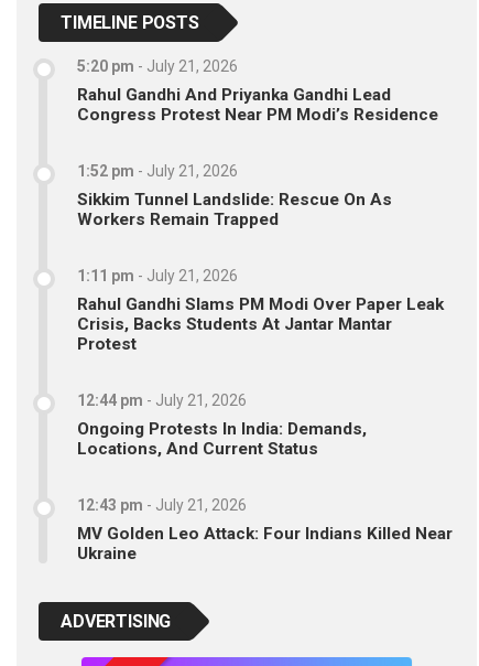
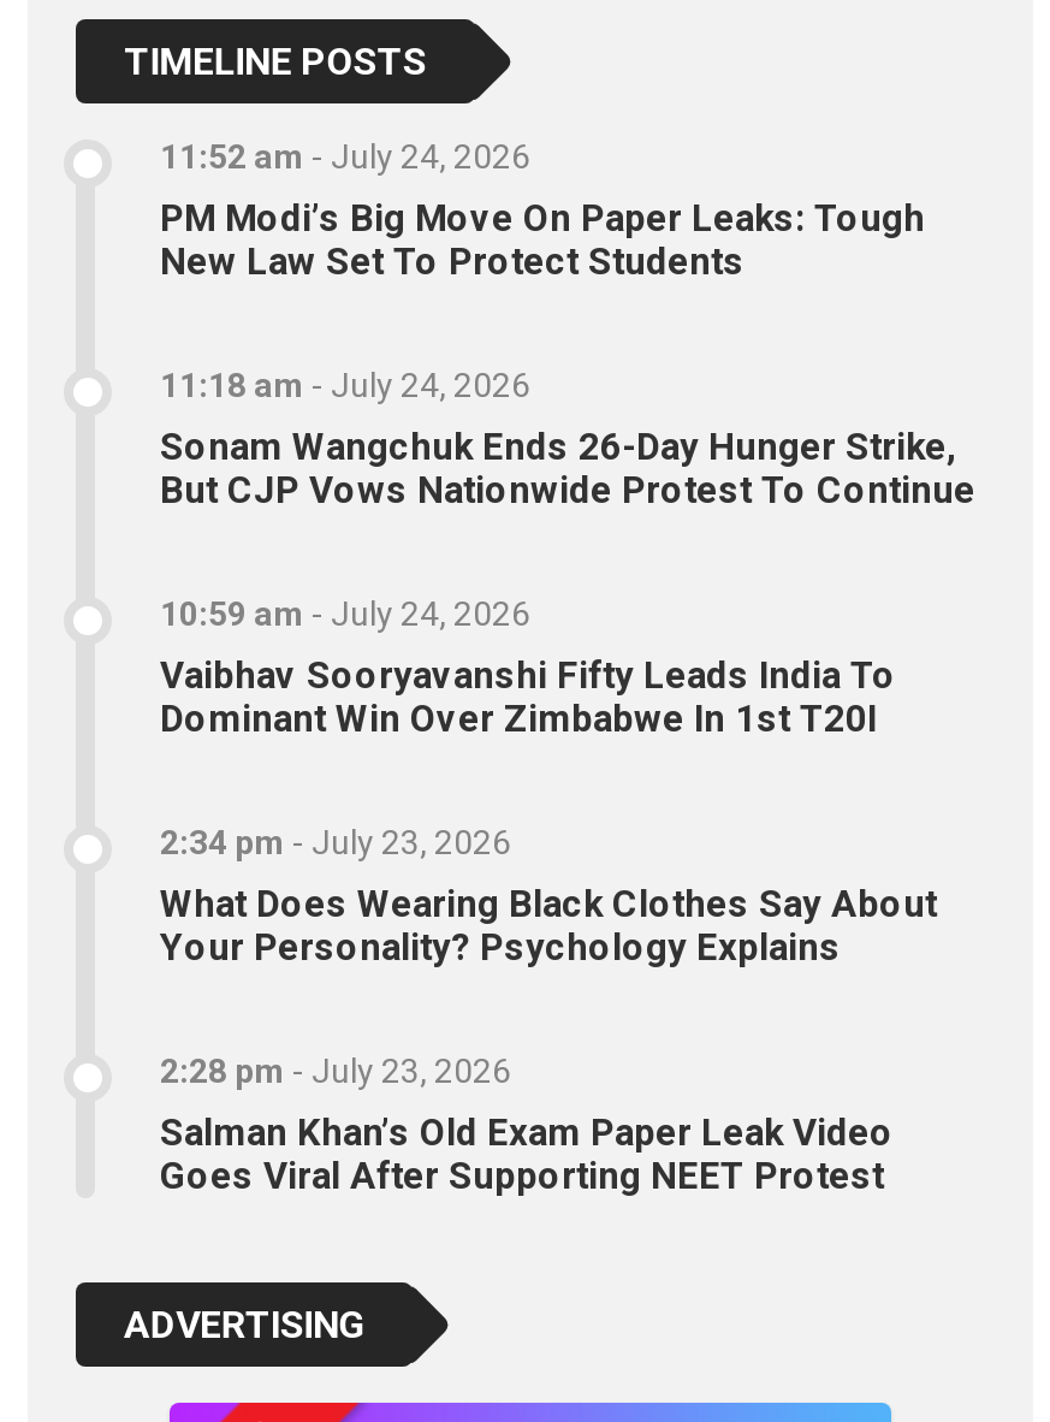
[77,58,238,75] 5:20 pm - July 21, 2026 -> [160,138,530,176] 11:52 am - July 24, 2026
[77,85,438,125] Rahul Gandhi And Priyanka Gandhi Lead | Congress Protest Near PM Modi’s Residence -> [160,198,925,284] PM Modi’s Big Move On Paper Leaks: Tough | New Law Set To Protect Students
[77,162,238,180] 1:52 pm - July 21, 2026 -> [160,366,530,405] 11:18 am - July 24, 2026
[77,190,392,230] Sikkim Tunnel Landslide: Rescue On As | Workers Remain Trapped -> [160,426,975,513] Sonam Wangchuk Ends 26-Day Hunger Strike, | But CJP Vows Nationwide Protest To Continue
[77,267,238,285] 1:11 pm - July 21, 2026 -> [160,595,530,633] 10:59 am - July 24, 2026
[77,295,444,354] Rahul Gandhi Slams PM Modi Over Paper Leak | Crisis, Backs Students At Jantar Mantar | Protest -> [160,655,896,742] Vaibhav Sooryavanshi Fifty Leads India To | Dominant Win Over Zimbabwe In 1st T20I
[77,392,247,409] 12:44 pm - July 21, 2026 -> [160,823,511,862] 2:34 pm - July 23, 2026
[77,419,367,459] Ongoing Protests In India: Demands, | Locations, And Current Status -> [160,884,937,970] What Does Wearing Black Clothes Say About | Your Personality? Psychology Explains
[77,496,247,514] 12:43 pm - July 21, 2026 -> [160,1052,511,1090] 2:28 pm - July 23, 2026
[77,524,453,564] MV Golden Leo Attack: Four Indians Killed Near | Ukraine -> [160,1112,894,1199] Salman Khan’s Old Exam Paper Leak Video | Goes Viral After Supporting NEET Protest

